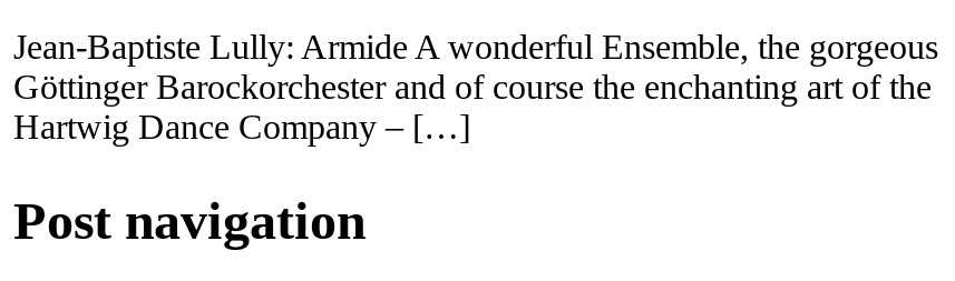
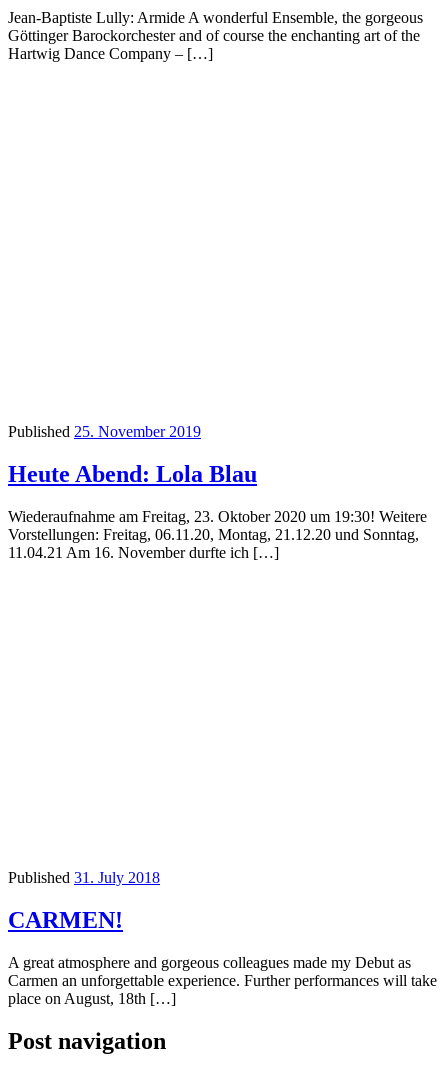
none -> [8,423,427,561] Published 25. November 2019 | Heute Abend: Lola Blau | Wiederaufnahme am Freitag, 23. Oktober 2020 um 19:30! Weitere | Vorstellungen: Freitag, 06.11.20, Montag, 21.12.20 und Sonntag, | 11.04.21 Am 16. November durfte ich […]
none -> [8,869,437,1007] Published 31. July 2018 | CARMEN! | A great atmosphere and gorgeous colleagues made my Debut as | Carmen an unforgettable experience. Further performances will take | place on August, 18th […]

